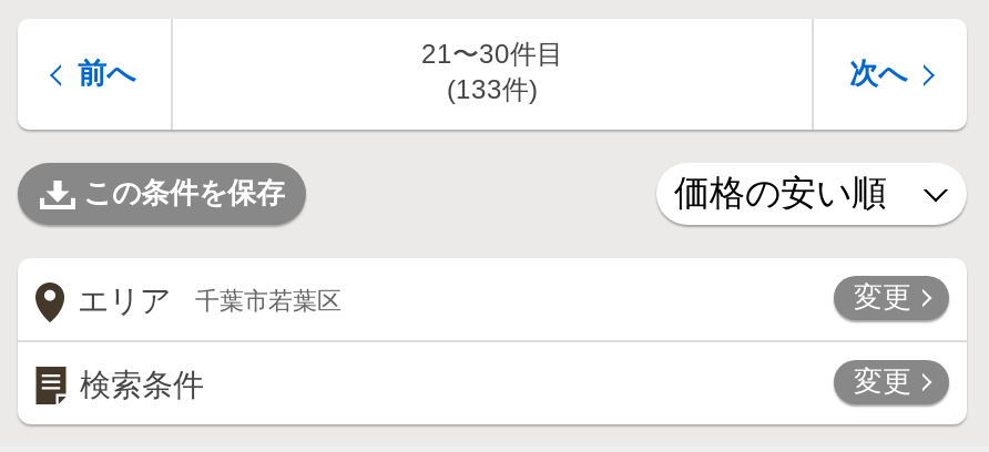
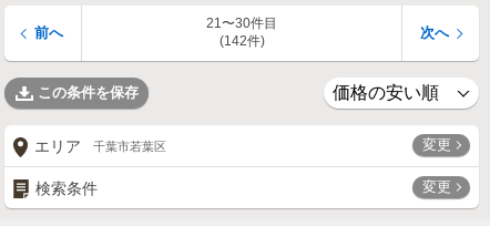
[447,75,538,106] (133件) -> [219,34,264,49] (142件)

